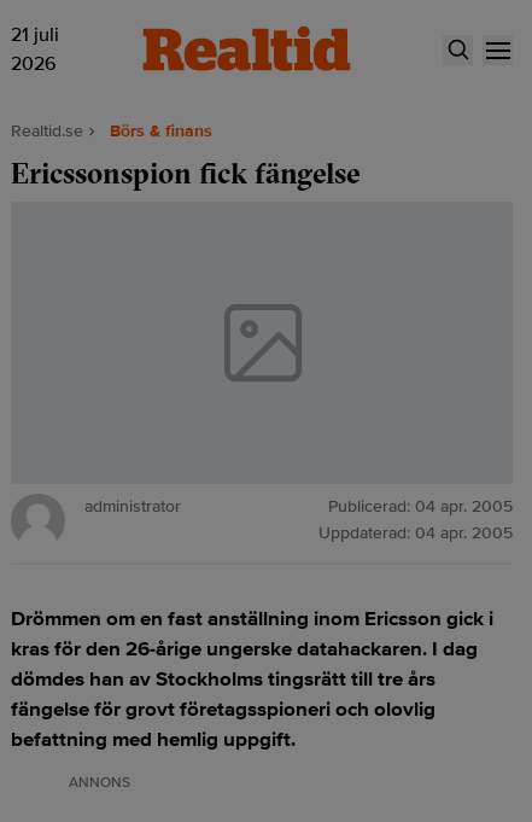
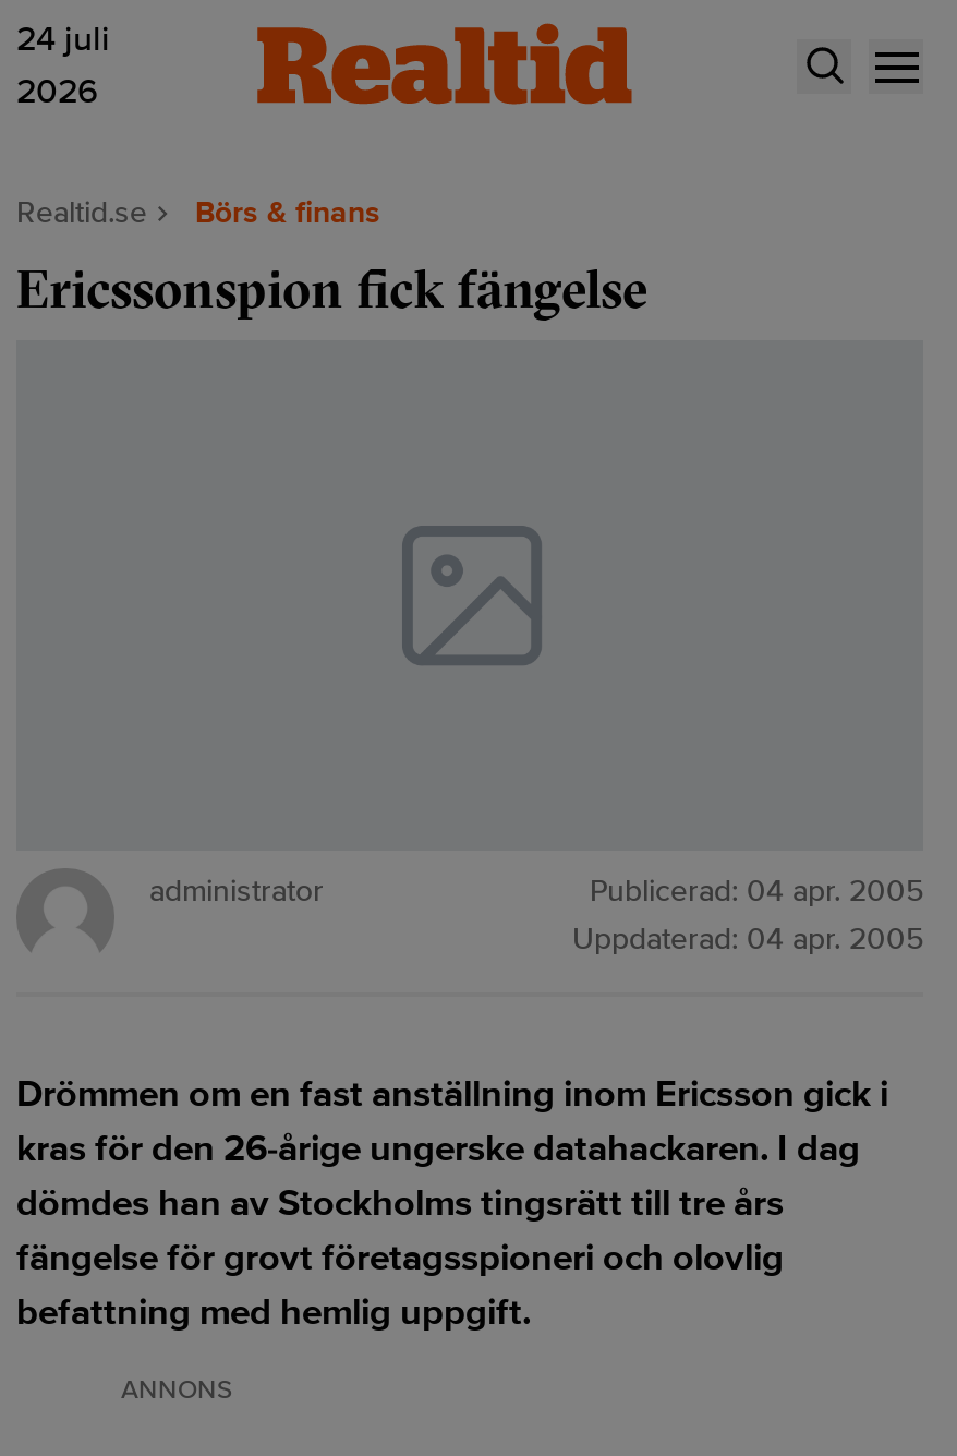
[11,23,59,47] 21 juli -> [16,17,110,61] 24 juli

